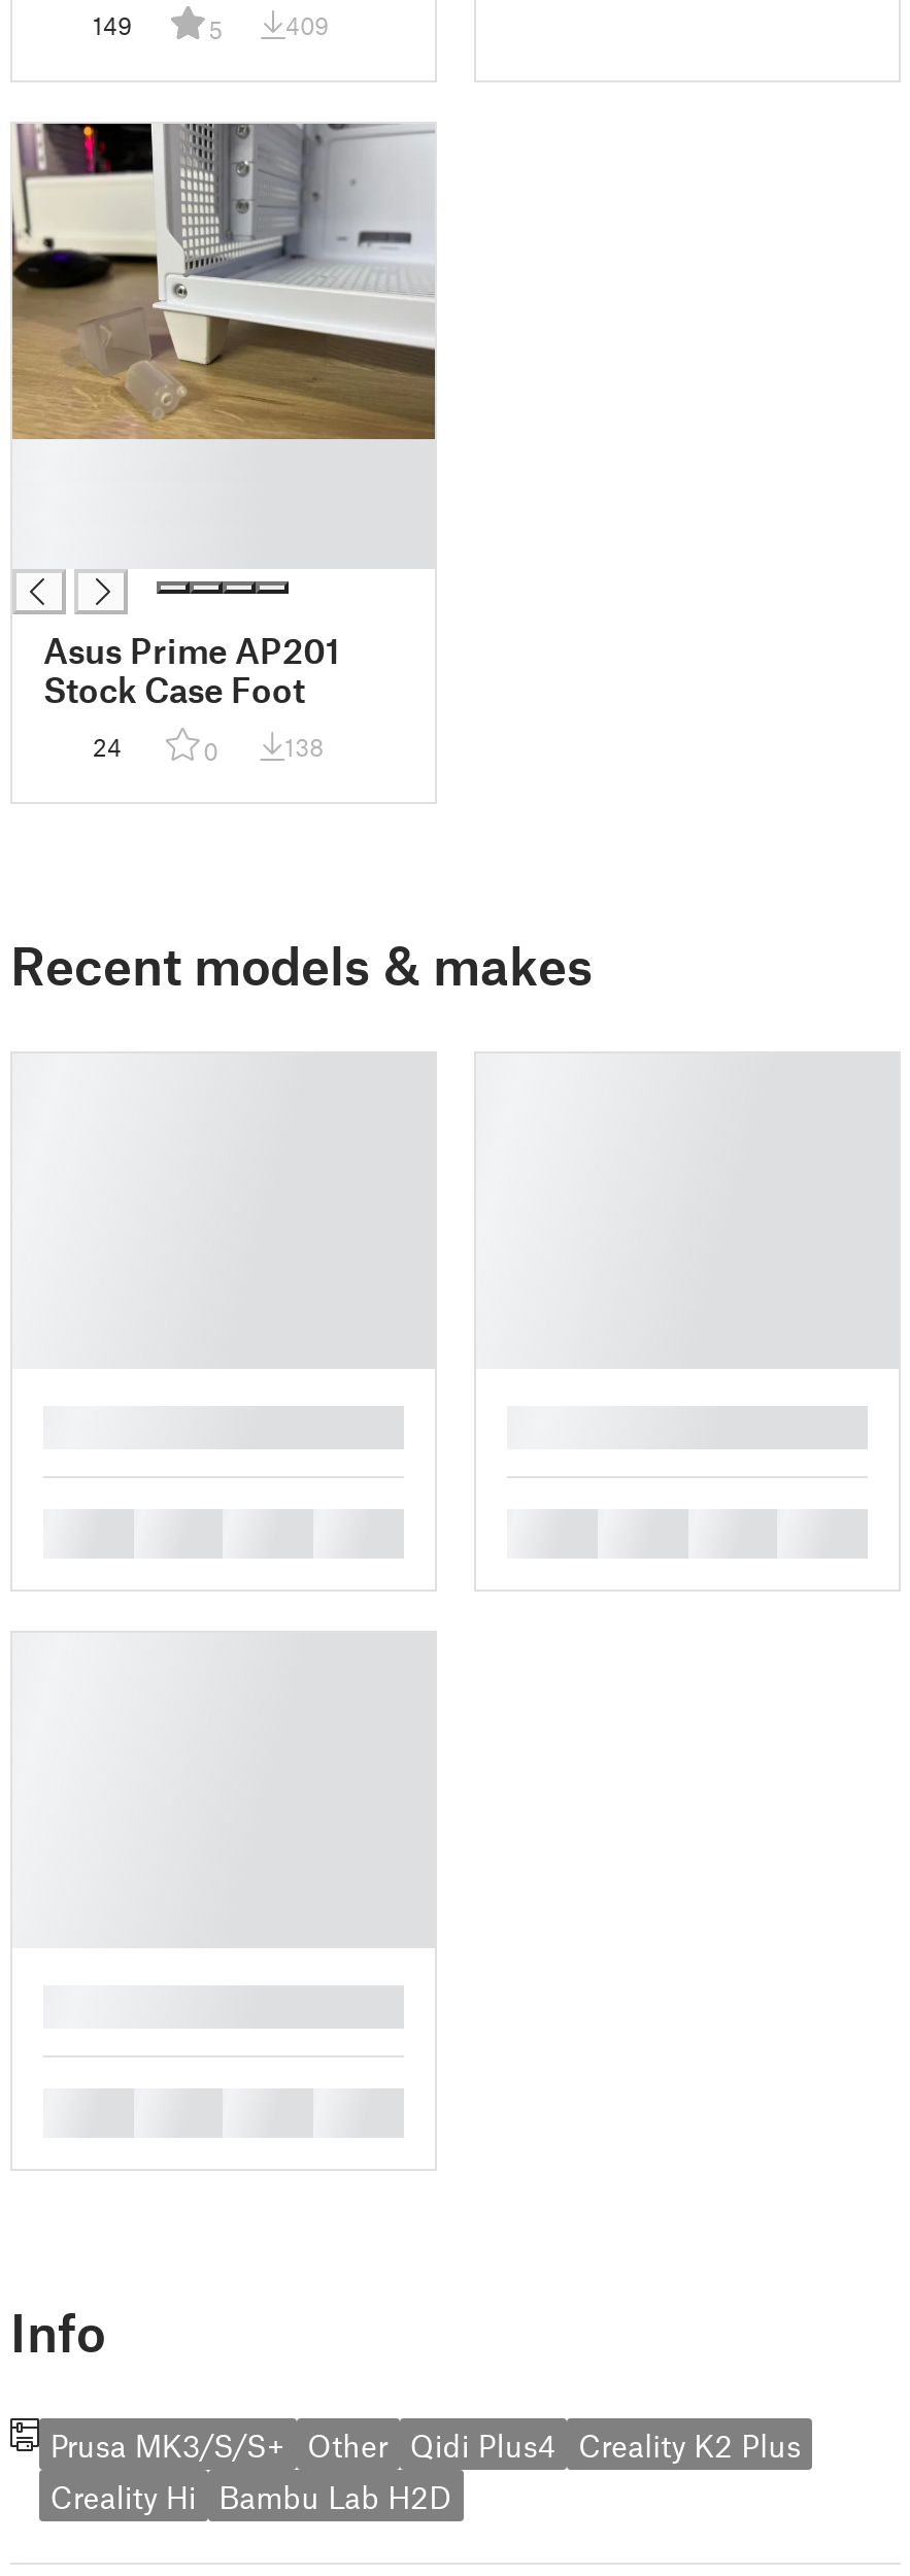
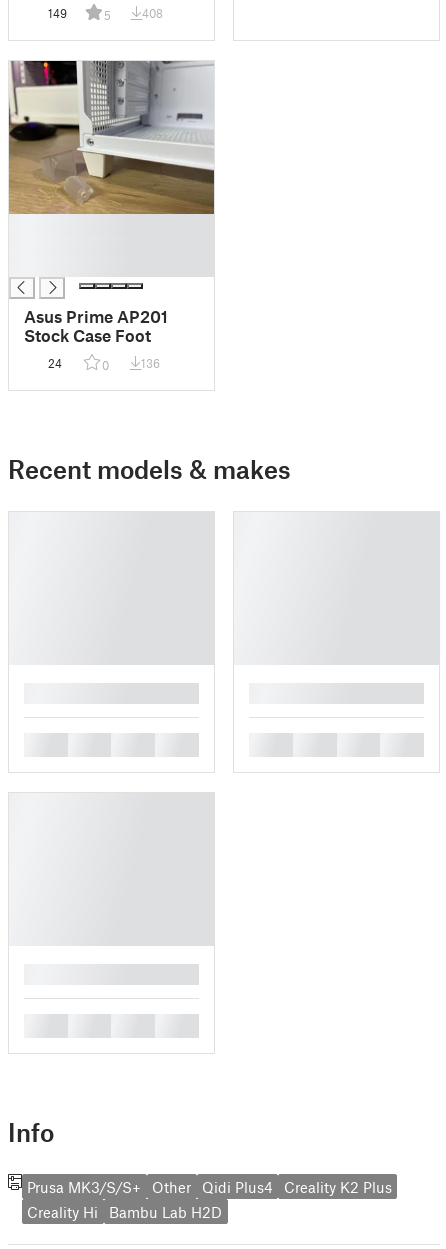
[285,11,329,40] 409 -> [141,6,162,20] 408
[285,731,324,760] 138 -> [141,356,160,370] 136

